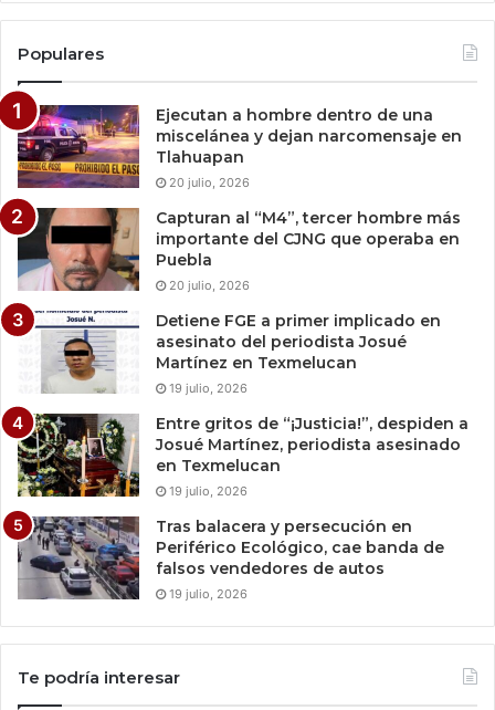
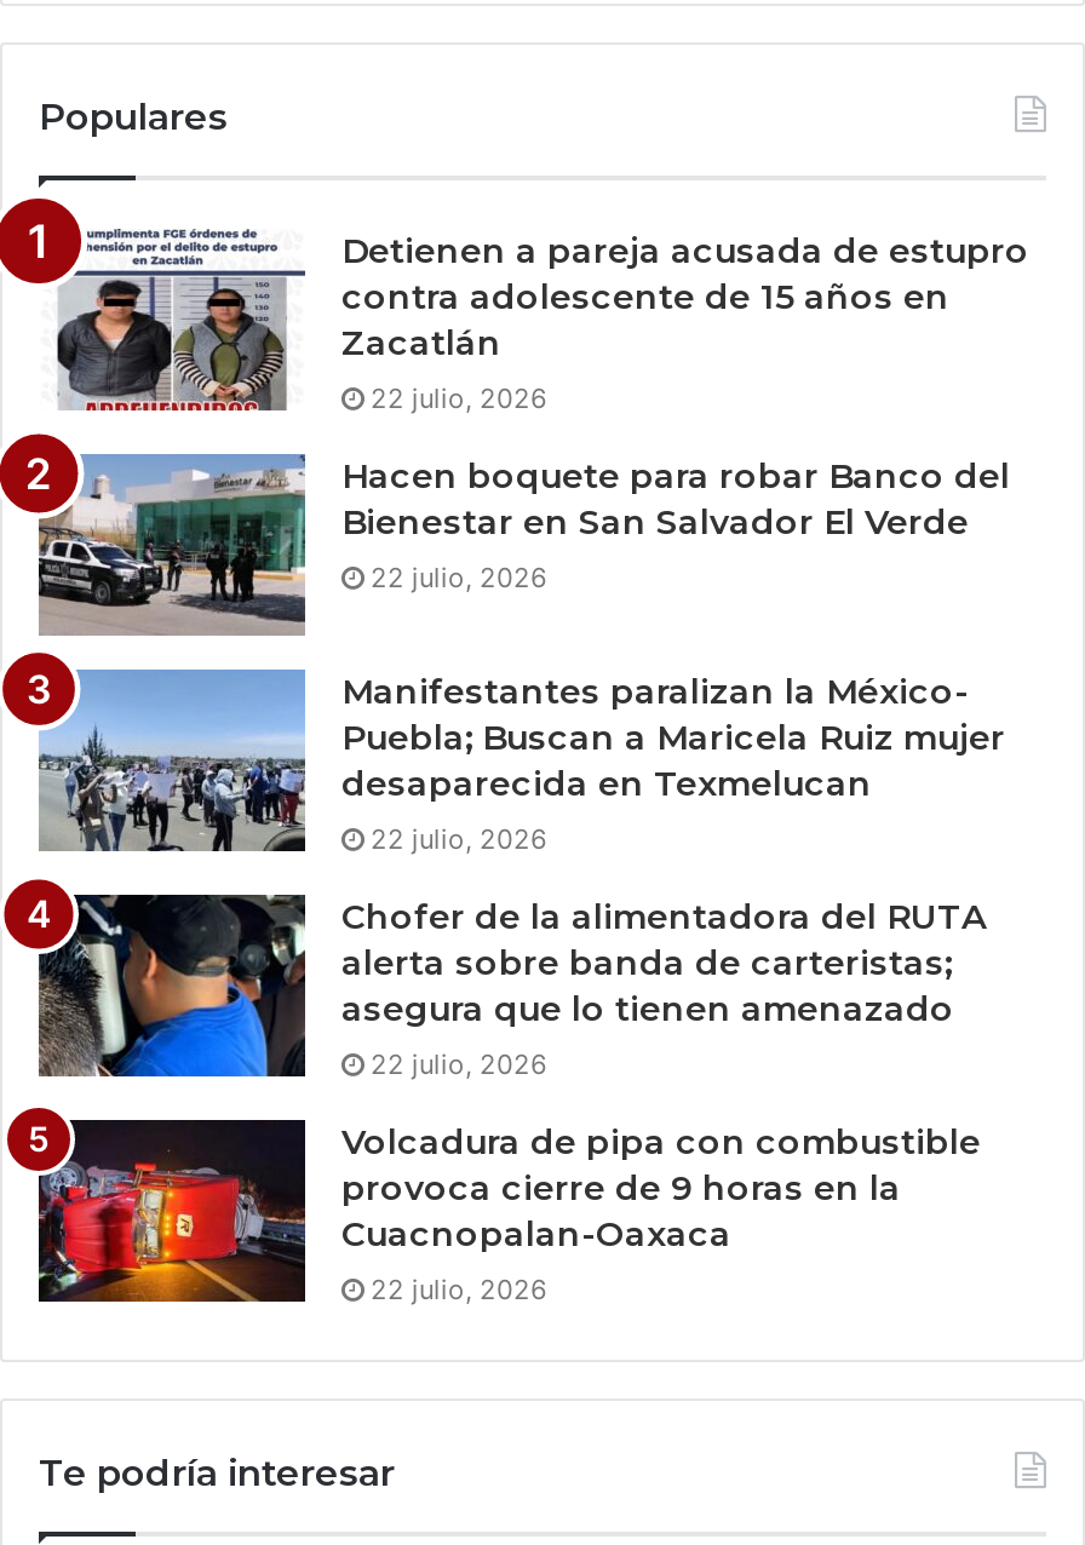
[14,104,462,190] [image] | Ejecutan a hombre dentro de una | miscelánea y dejan narcomensaje en | Tlahuapan | 20 julio, 2026 -> [39,229,1029,415] [image] | Detienen a pareja acusada de estupro | contra adolescente de 15 años en | Zacatlán | 22 julio, 2026
[17,207,461,293] [image] | Capturan al “M4”, tercer hombre más | importante del CJNG que operaba en | Puebla | 20 julio, 2026 -> [31,453,1010,634] [image] | Hacen boquete para robar Banco del | Bienestar en San Salvador El Verde | 22 julio, 2026
[15,302,441,395] [image] | Detiene FGE a primer implicado en | asesinato del periodista Josué | Martínez en Texmelucan | 19 julio, 2026 -> [31,651,1005,856] [image] | Manifestantes paralizan la México- | Puebla; Buscan a Maricela Ruiz mujer | desaparecida en Texmelucan | 22 julio, 2026
[15,406,468,498] [image] | Entre gritos de “¡Justicia!”, despiden a | Josué Martínez, periodista asesinado | en Texmelucan | 19 julio, 2026 -> [34,879,986,1081] [image] | Chofer de la alimentadora del RUTA | alerta sobre banda de carteristas; | asegura que lo tienen amenazado | 22 julio, 2026
[17,510,444,601] [image] | Tras balacera y persecución en | Periférico Ecológico, cae banda de | falsos vendedores de autos | 19 julio, 2026 -> [29,1107,981,1306] [image] | Volcadura de pipa con combustible | provoca cierre de 9 horas en la | Cuacnopalan-Oaxaca | 22 julio, 2026

